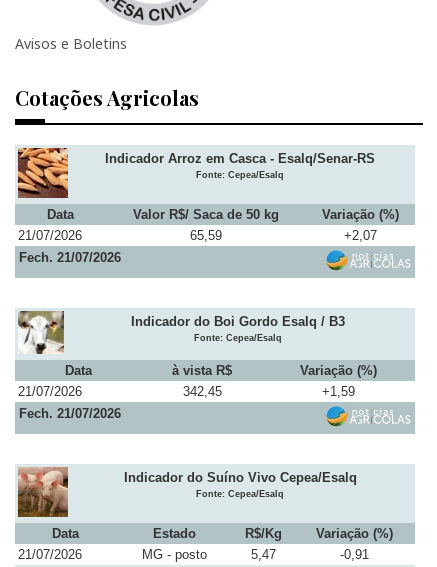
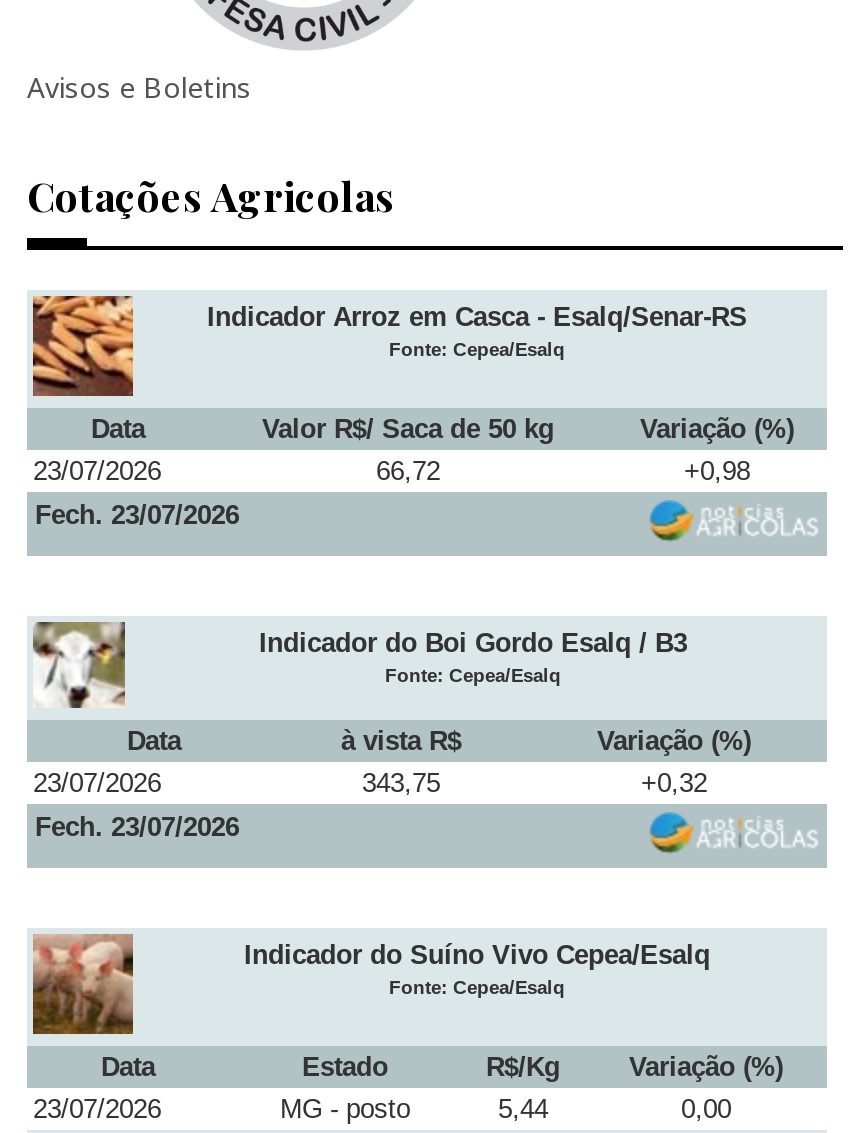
[18,228,82,243] 21/07/2026 -> [33,456,161,486] 23/07/2026
[189,228,221,243] 65,59 -> [376,456,440,486] 66,72
[343,228,376,243] +2,07 -> [684,456,750,486] +0,98
[19,250,121,265] Fech. 21/07/2026 -> [35,500,239,530] Fech. 23/07/2026
[18,384,82,399] 21/07/2026 -> [33,768,161,798] 23/07/2026
[182,384,221,399] 342,45 -> [362,768,440,798] 343,75
[322,384,355,399] +1,59 -> [641,768,707,798] +0,32
[19,406,121,421] Fech. 21/07/2026 -> [35,812,239,842] Fech. 23/07/2026
[18,547,82,562] 21/07/2026 -> [33,1094,161,1124] 23/07/2026
[250,547,275,562] 5,47 -> [498,1094,548,1124] 5,44
[340,547,369,562] -0,91 -> [681,1094,731,1124] 0,00

